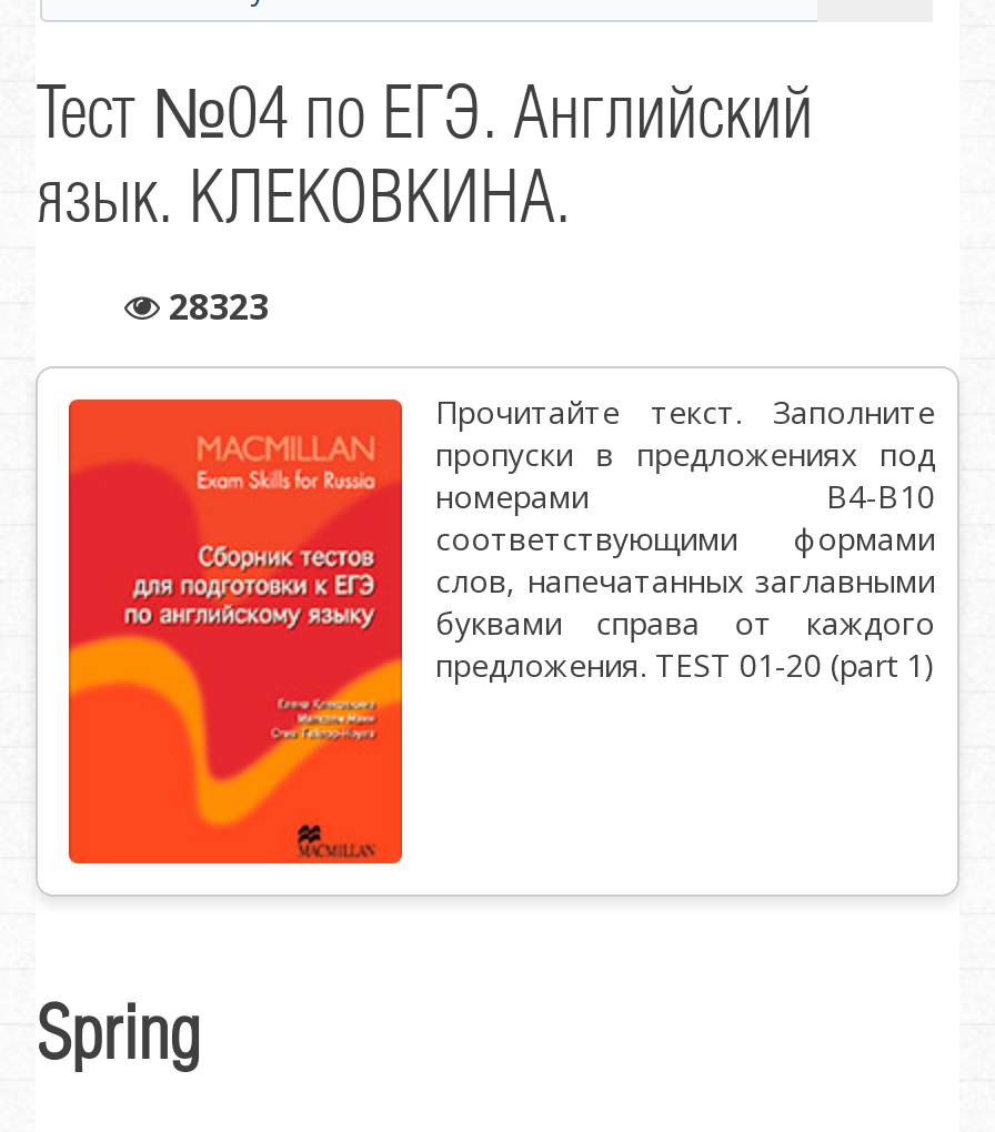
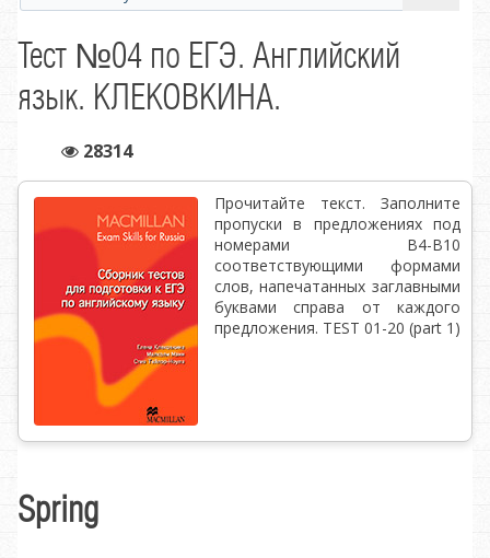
[169,281,269,330] 28323 -> [83,139,132,163] 28314

